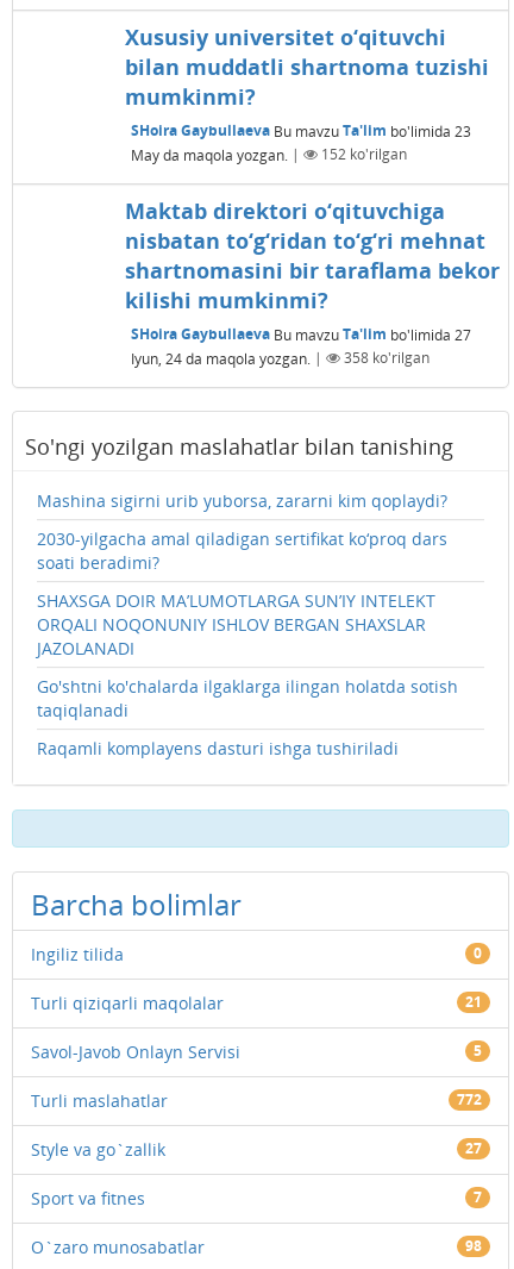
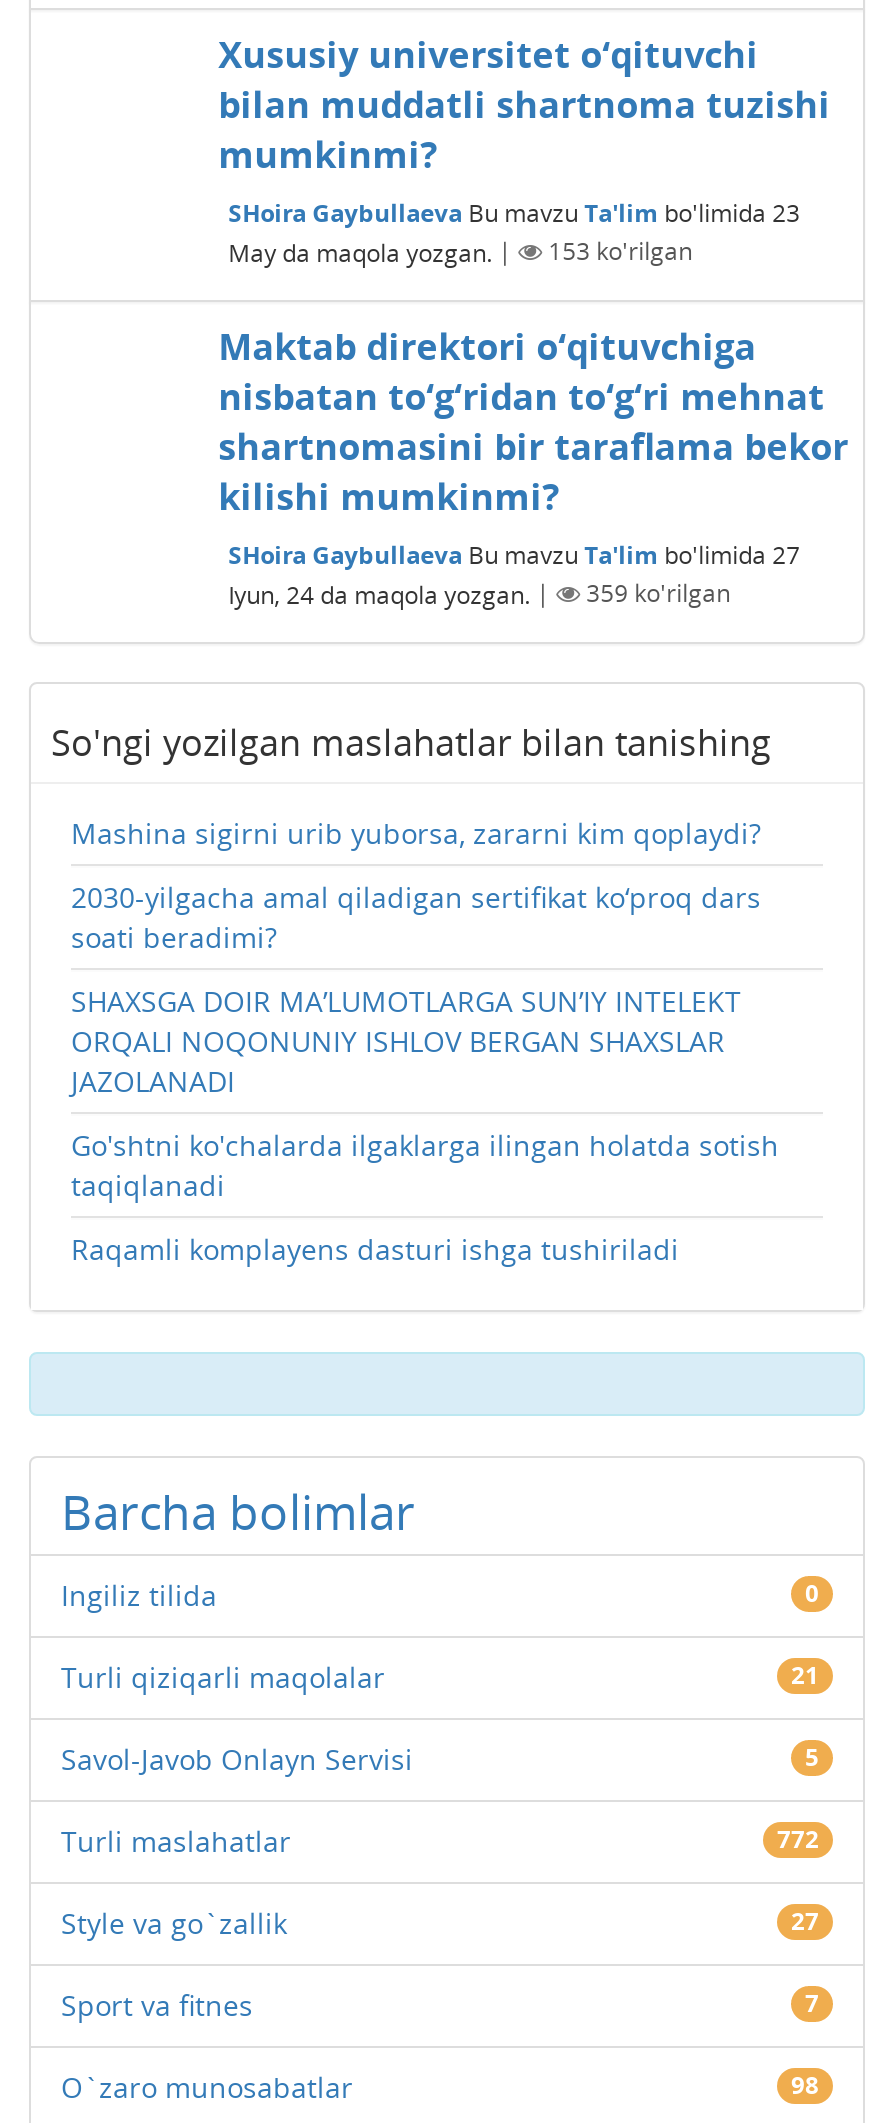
[321,144,406,165] 152 ko'rilgan -> [548,234,692,268] 153 ko'rilgan
[343,348,429,368] 358 ko'rilgan -> [586,576,730,610] 359 ko'rilgan

